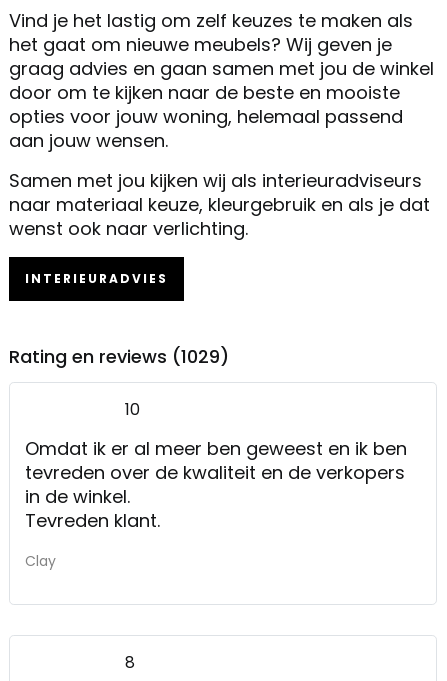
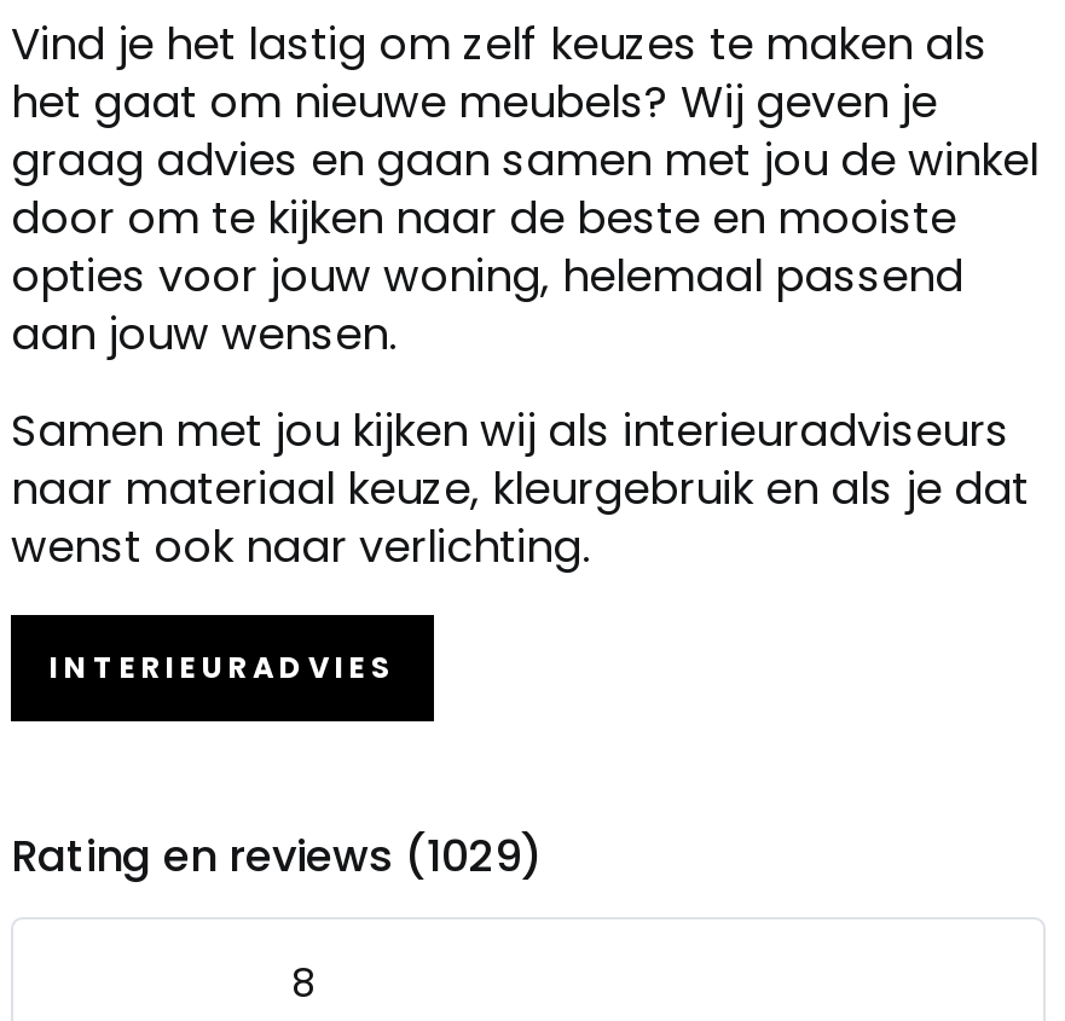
[25,398,407,571] 10 | Omdat ik er al meer ben geweest en ik ben | tevreden over de kwaliteit en de verkopers | in de winkel. | Tevreden klant. | Clay -> none

